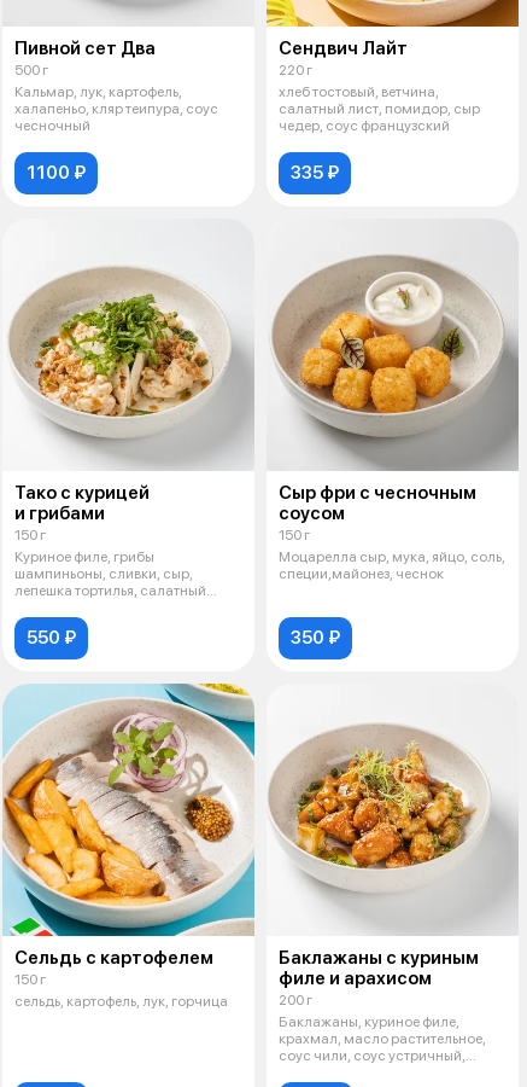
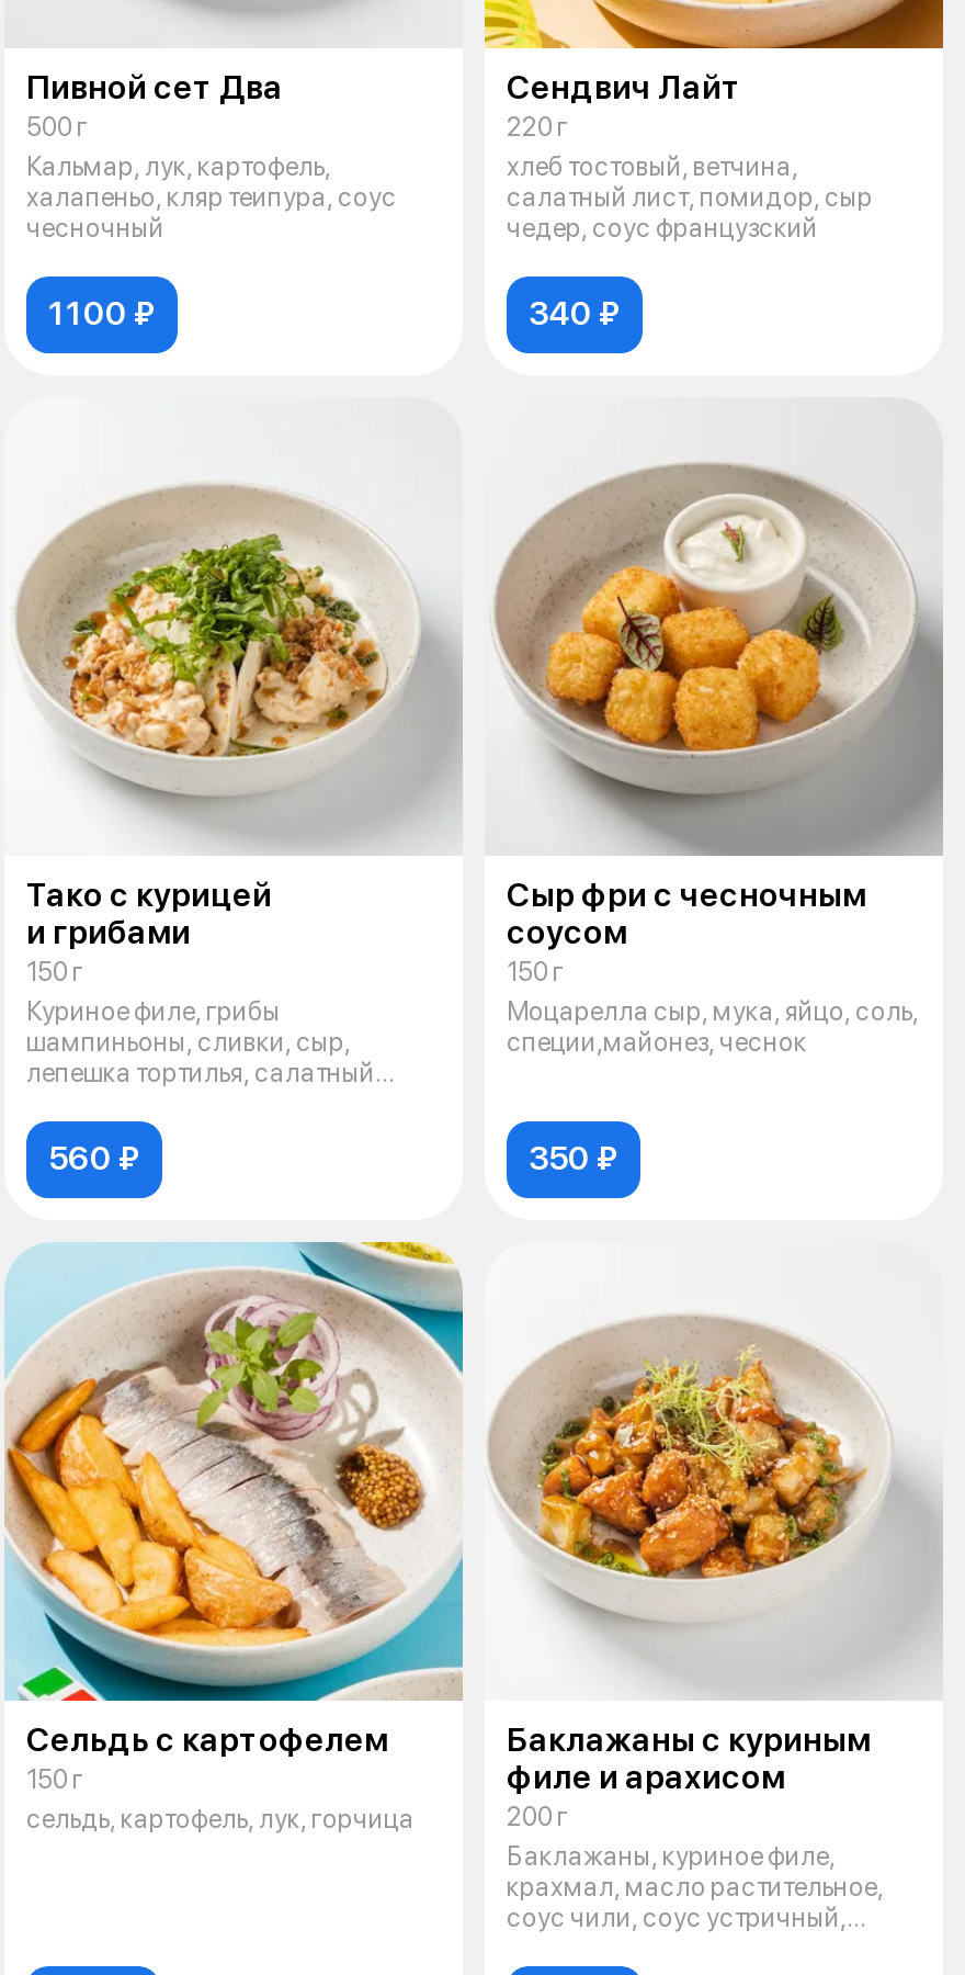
[291,162,339,184] 335 ₽ -> [529,294,621,334] 340 ₽
[27,627,76,649] 550 ₽ -> [48,1139,140,1178] 560 ₽

